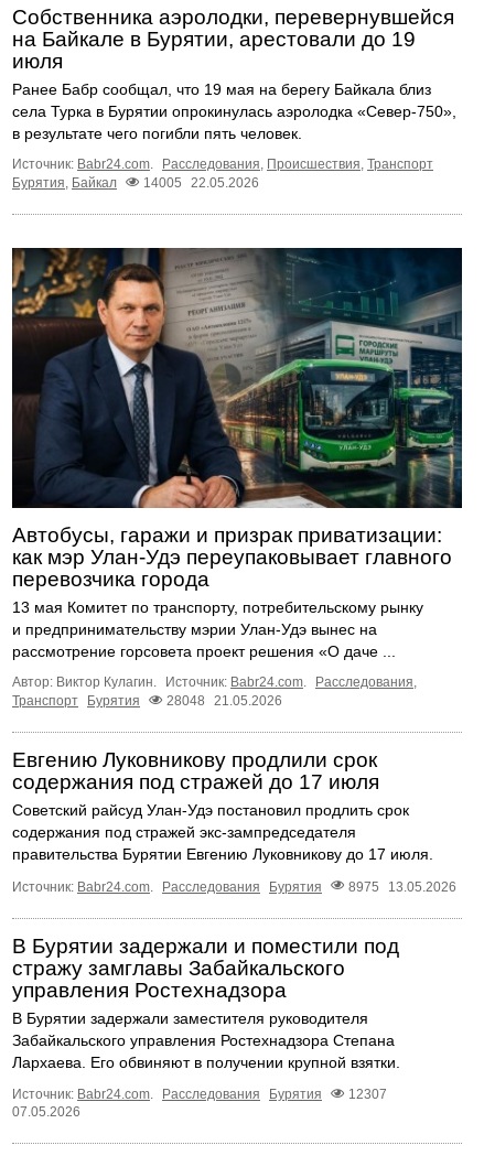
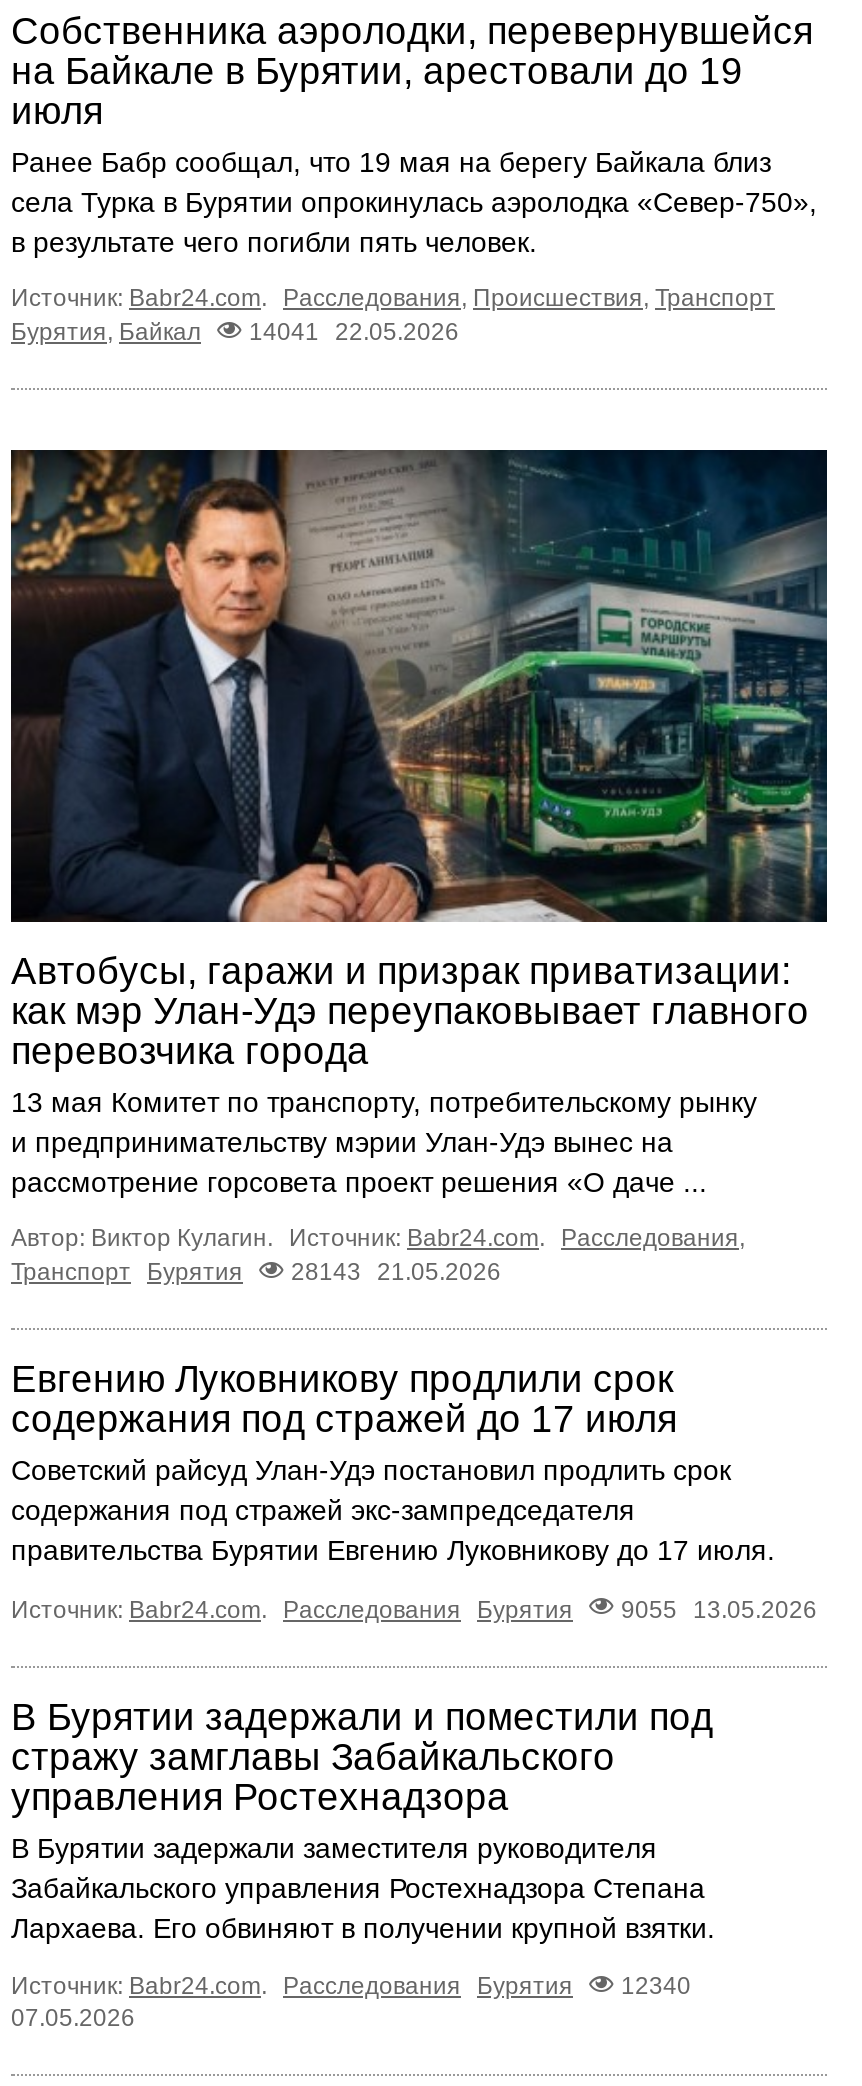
[12,175,259,190] Бурятия, Байкал 14005 22.05.2026 -> [11,317,459,345] Бурятия, Байкал 14041 22.05.2026
[12,694,282,709] Транспорт Бурятия 28048 21.05.2026 -> [11,1259,501,1287] Транспорт Бурятия 28143 21.05.2026
[12,879,456,894] Источник: Babr24.com. Расследования Бурятия 8975 13.05.2026 -> [11,1595,817,1623] Источник: Babr24.com. Расследования Бурятия 9055 13.05.2026
[12,1086,387,1102] Источник: Babr24.com. Расследования Бурятия 12307 -> [11,1971,691,1999] Источник: Babr24.com. Расследования Бурятия 12340

